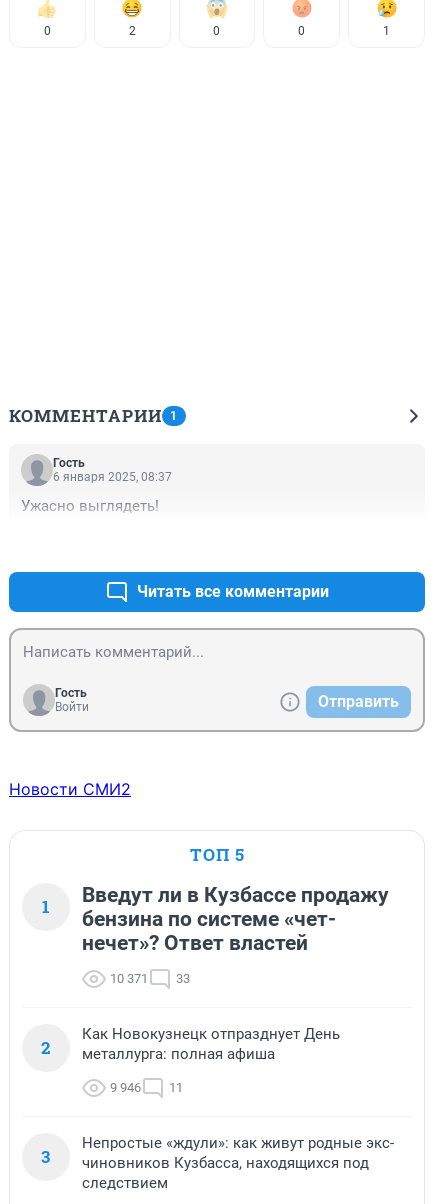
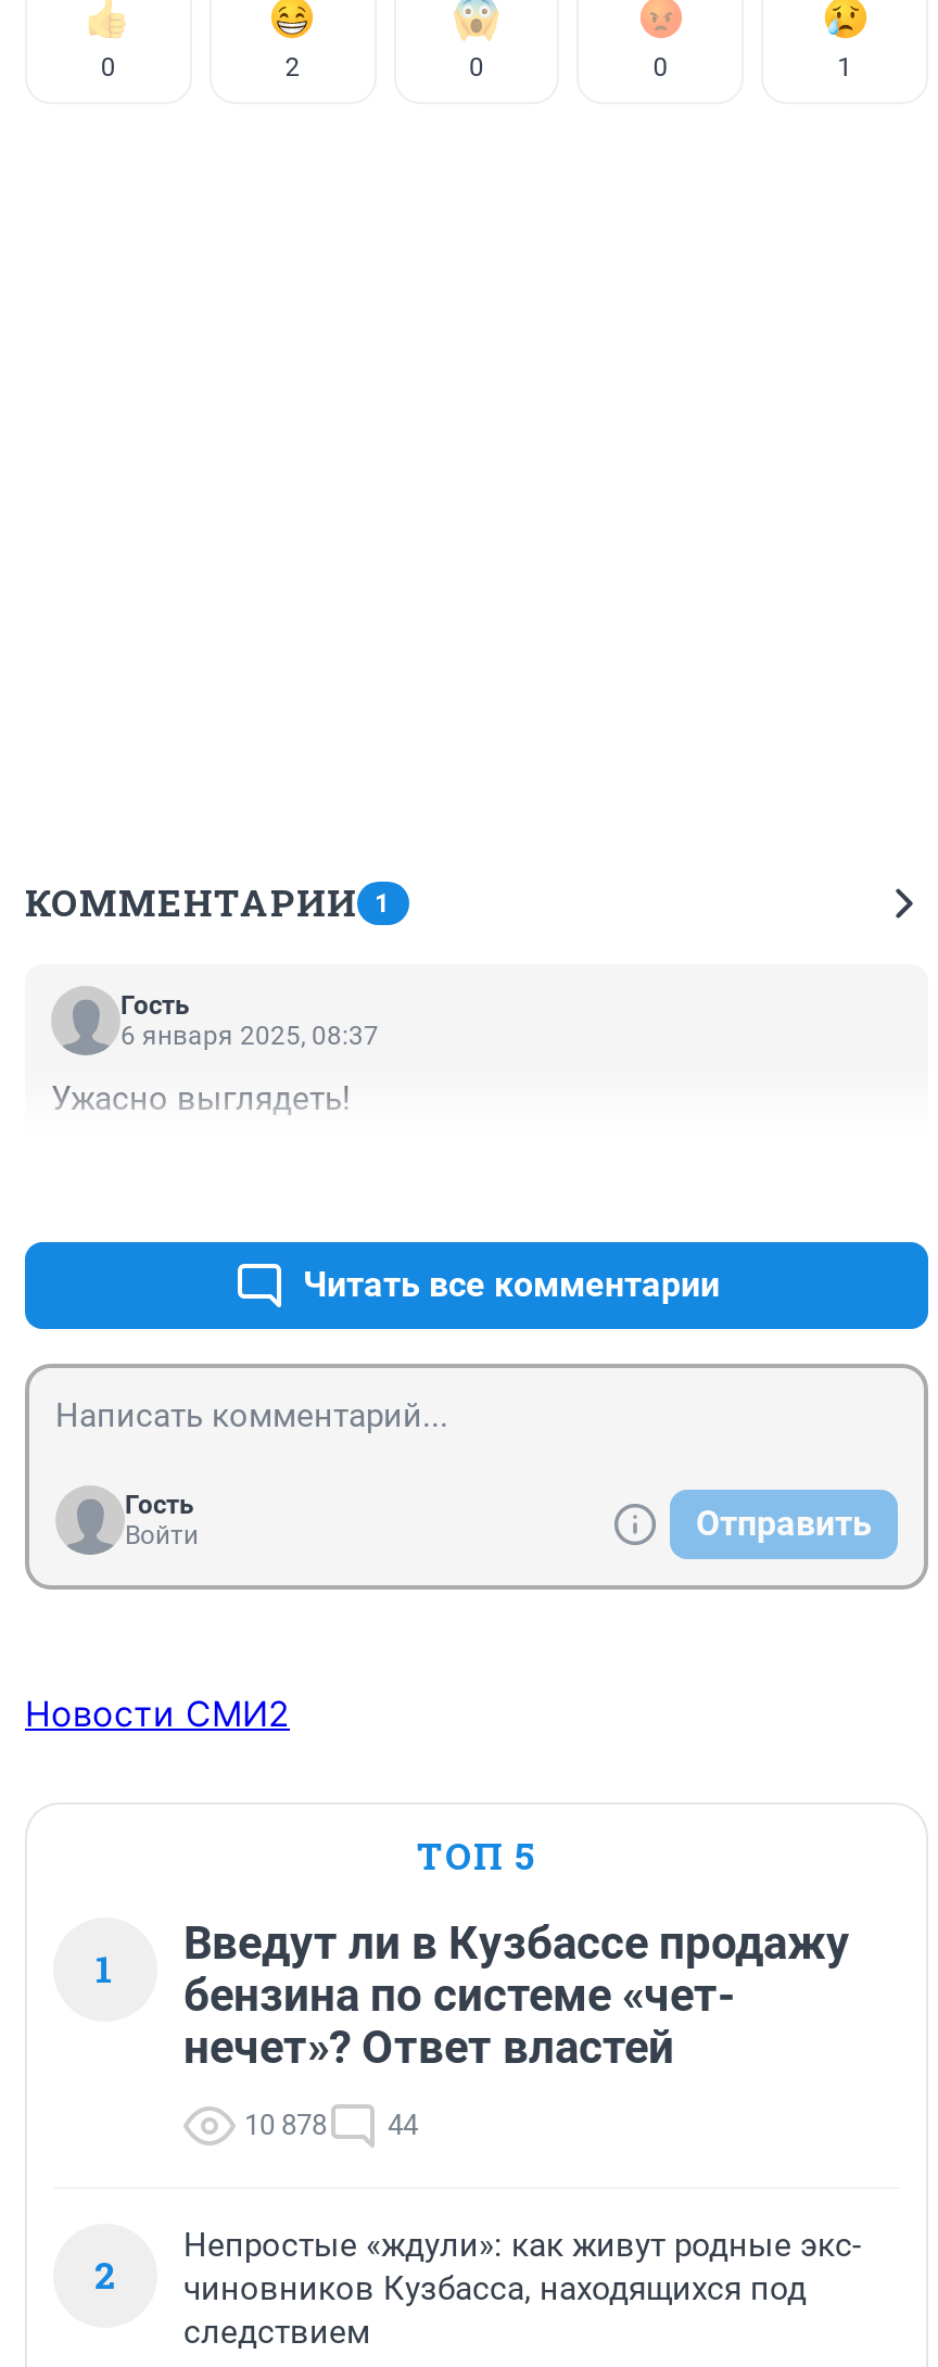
[110,971,148,986] 10 371 -> [244,2109,327,2142] 10 878
[176,971,190,986] 33 -> [388,2109,418,2142] 44
[41,1025,340,1168] Как Новокузнецк отпразднует День | металлурга: полная афиша | 9 946 | 11 | 3 -> none

